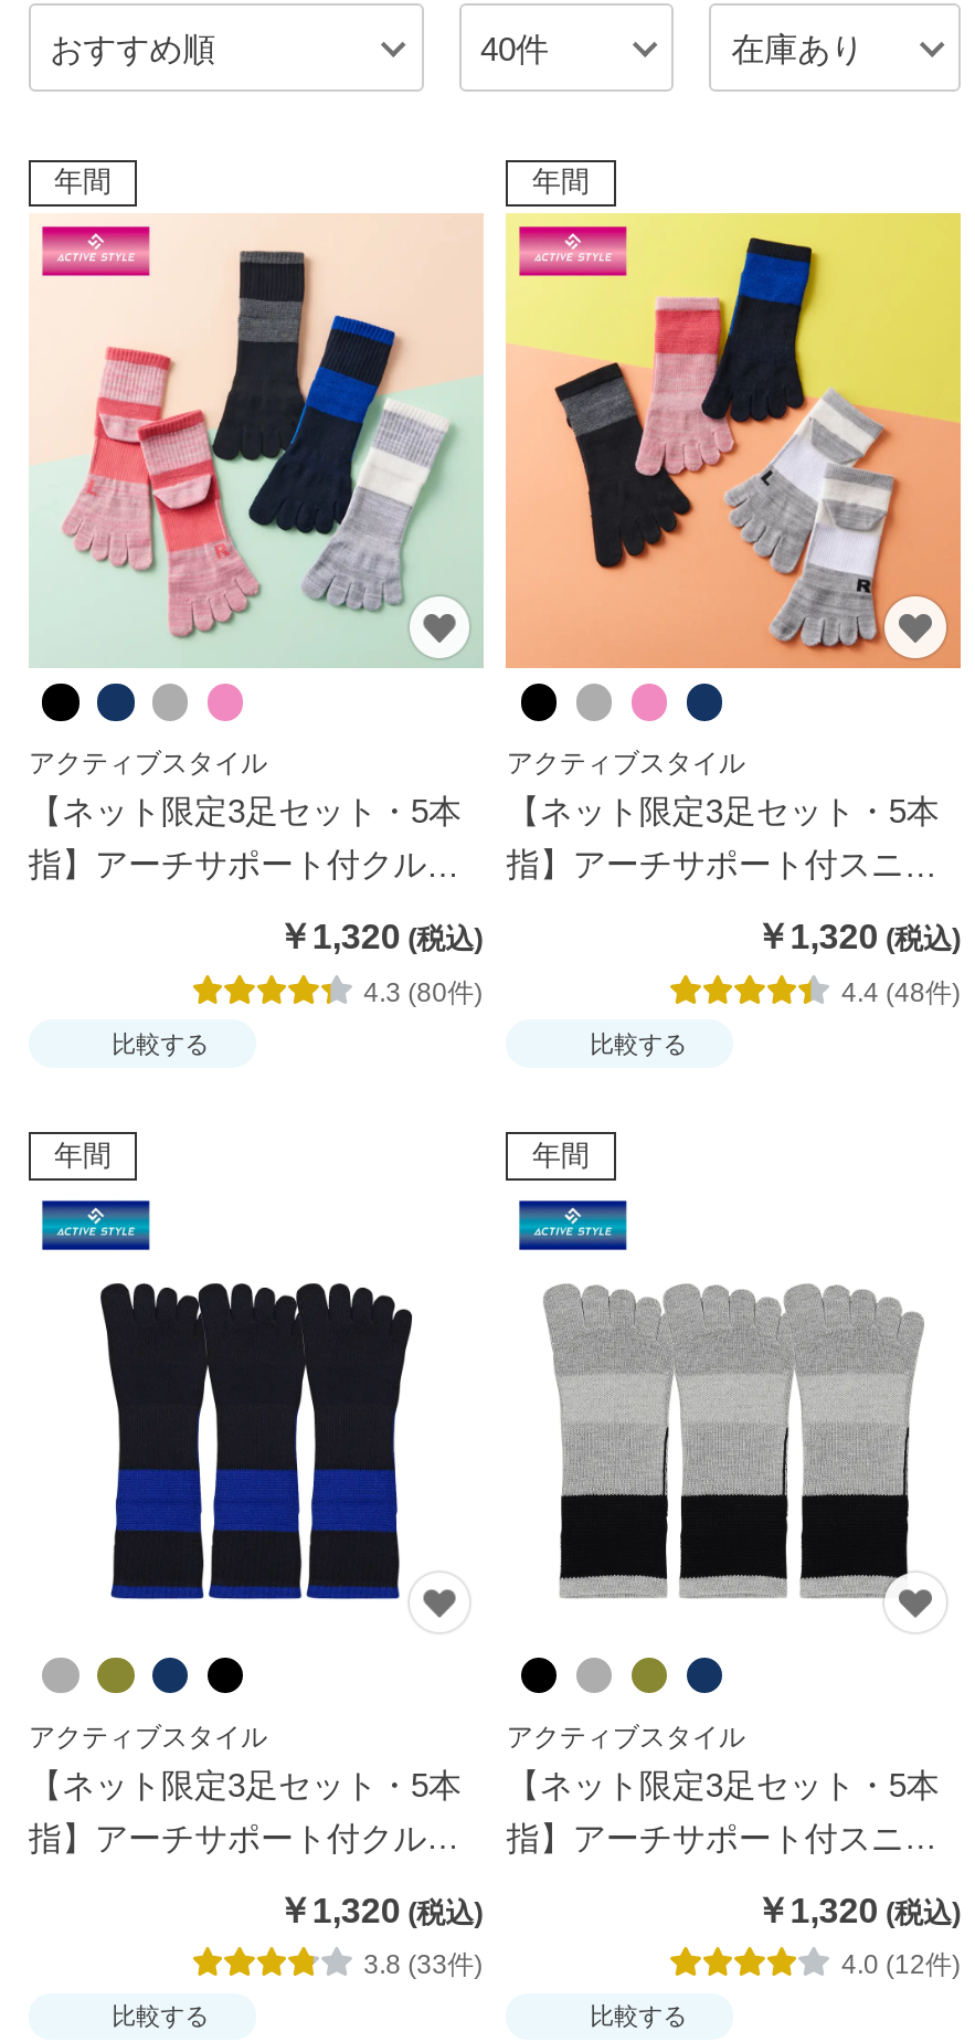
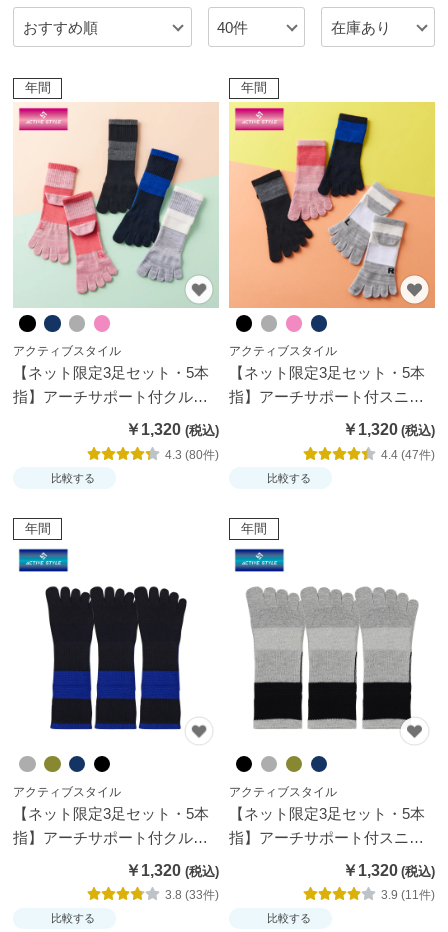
[841,977,961,1008] 4.4 (48件) -> [381,448,435,462] 4.4 (47件)
[841,1950,961,1981] 4.0 (12件) -> [381,888,435,902] 3.9 (11件)

